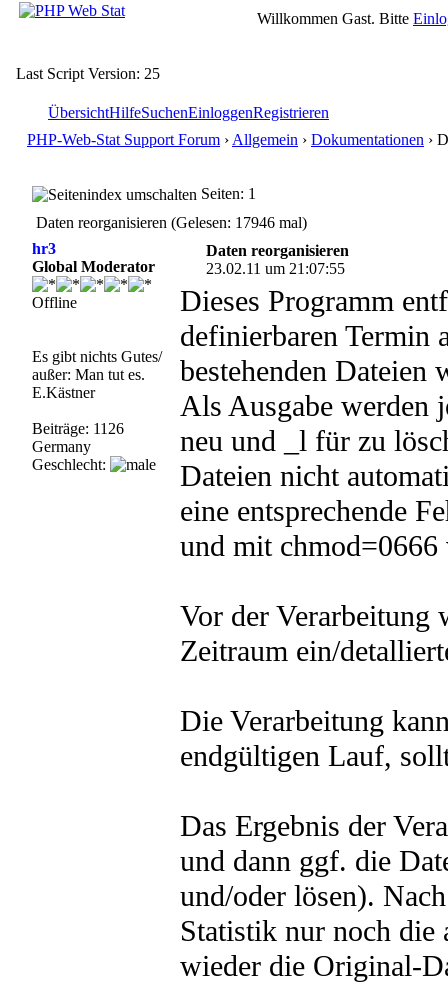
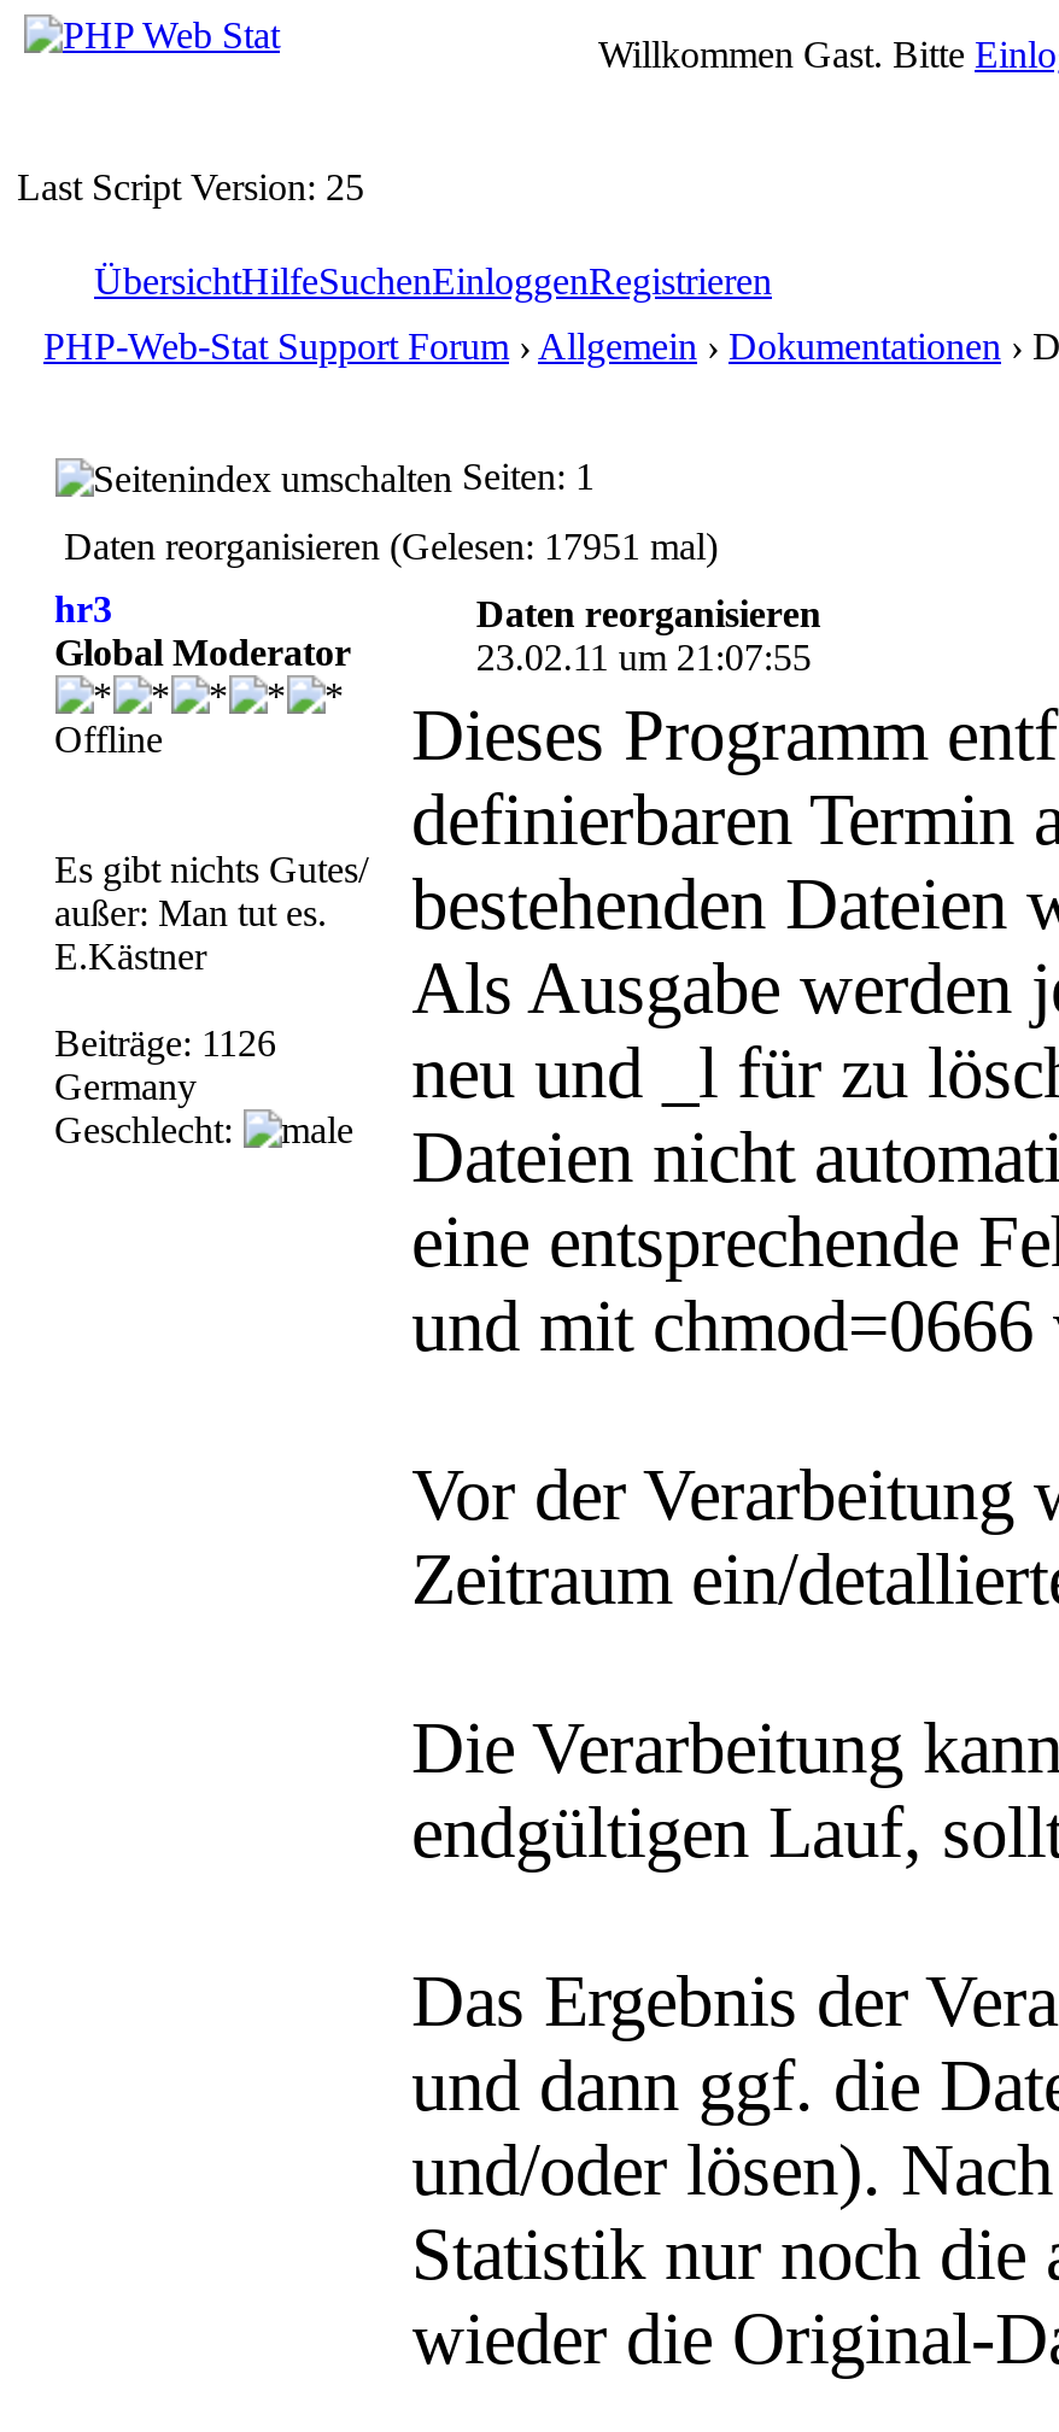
[31,214,306,231] Daten reorganisieren (Gelesen: 17946 mal) -> [54,526,718,567] Daten reorganisieren (Gelesen: 17951 mal)

